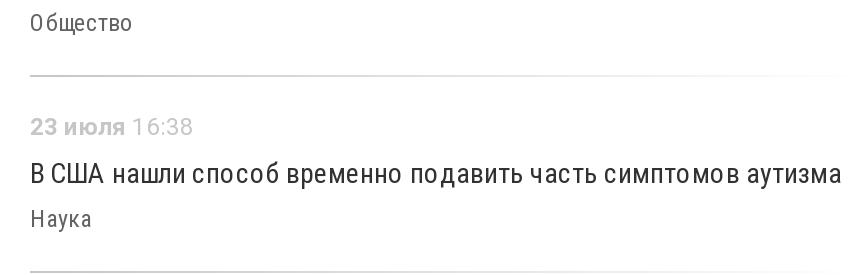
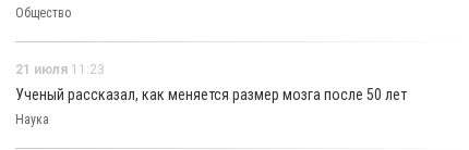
[30,113,194,141] 23 июля 16:38 -> [15,62,105,77] 21 июля 11:23
[30,157,842,189] В США нашли способ временно подавить часть симптомов аутизма -> [15,86,407,103] Ученый рассказал, как меняется размер мозга после 50 лет

